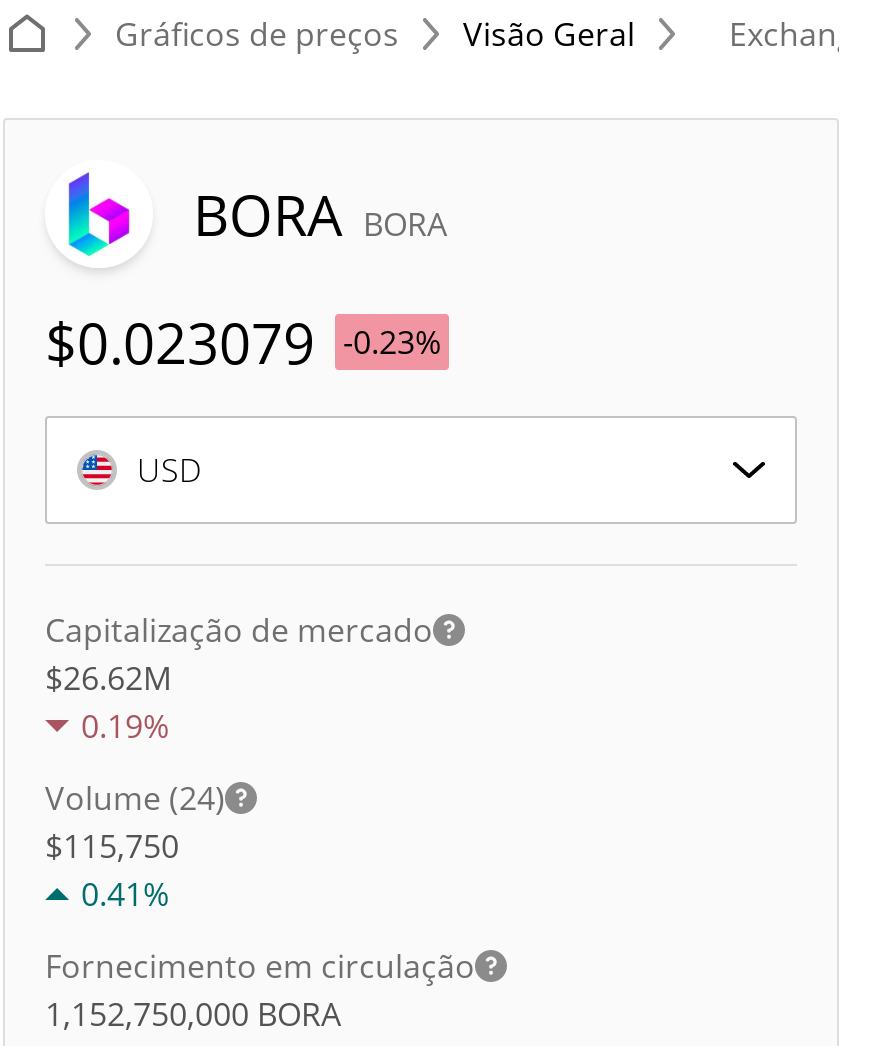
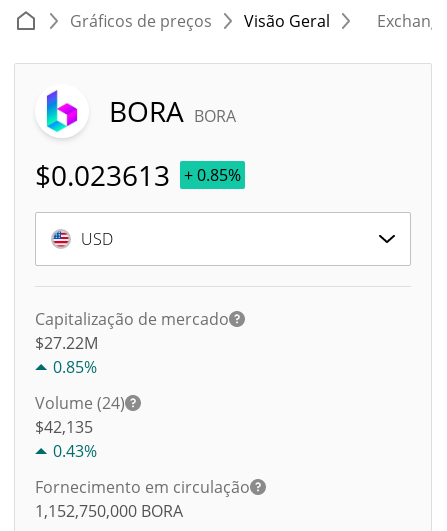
[45,304,441,380] $0.023079 | -0.23% -> [35,156,241,194] $0.023613 | + 0.85%
[45,656,171,748] $26.62M | 0.19% -> [35,332,98,378] $27.22M | 0.85%
[45,824,179,868] $115,750 -> [35,416,93,438] $42,135
[81,872,169,916] 0.41% -> [53,440,97,462] 0.43%

